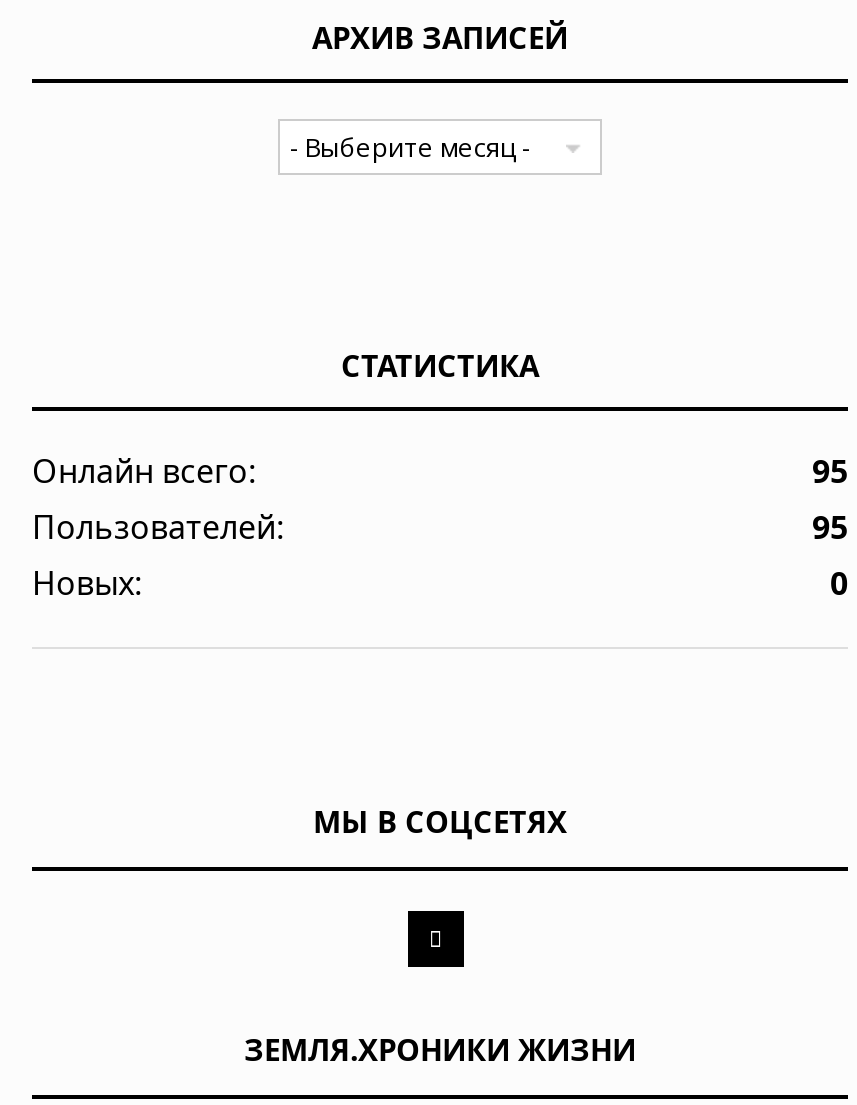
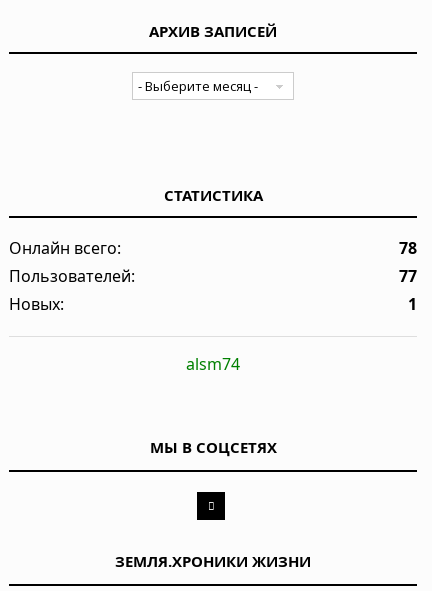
[812,449,848,493] 95 -> [399,237,417,259] 78
[812,505,848,549] 95 -> [399,265,417,287] 77
[830,561,848,605] 0 -> [186,293,417,375] 1 | alsm74

